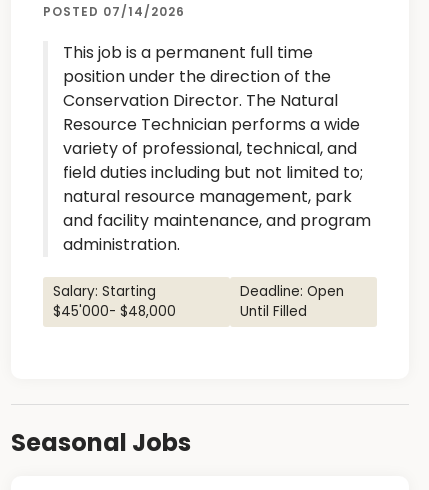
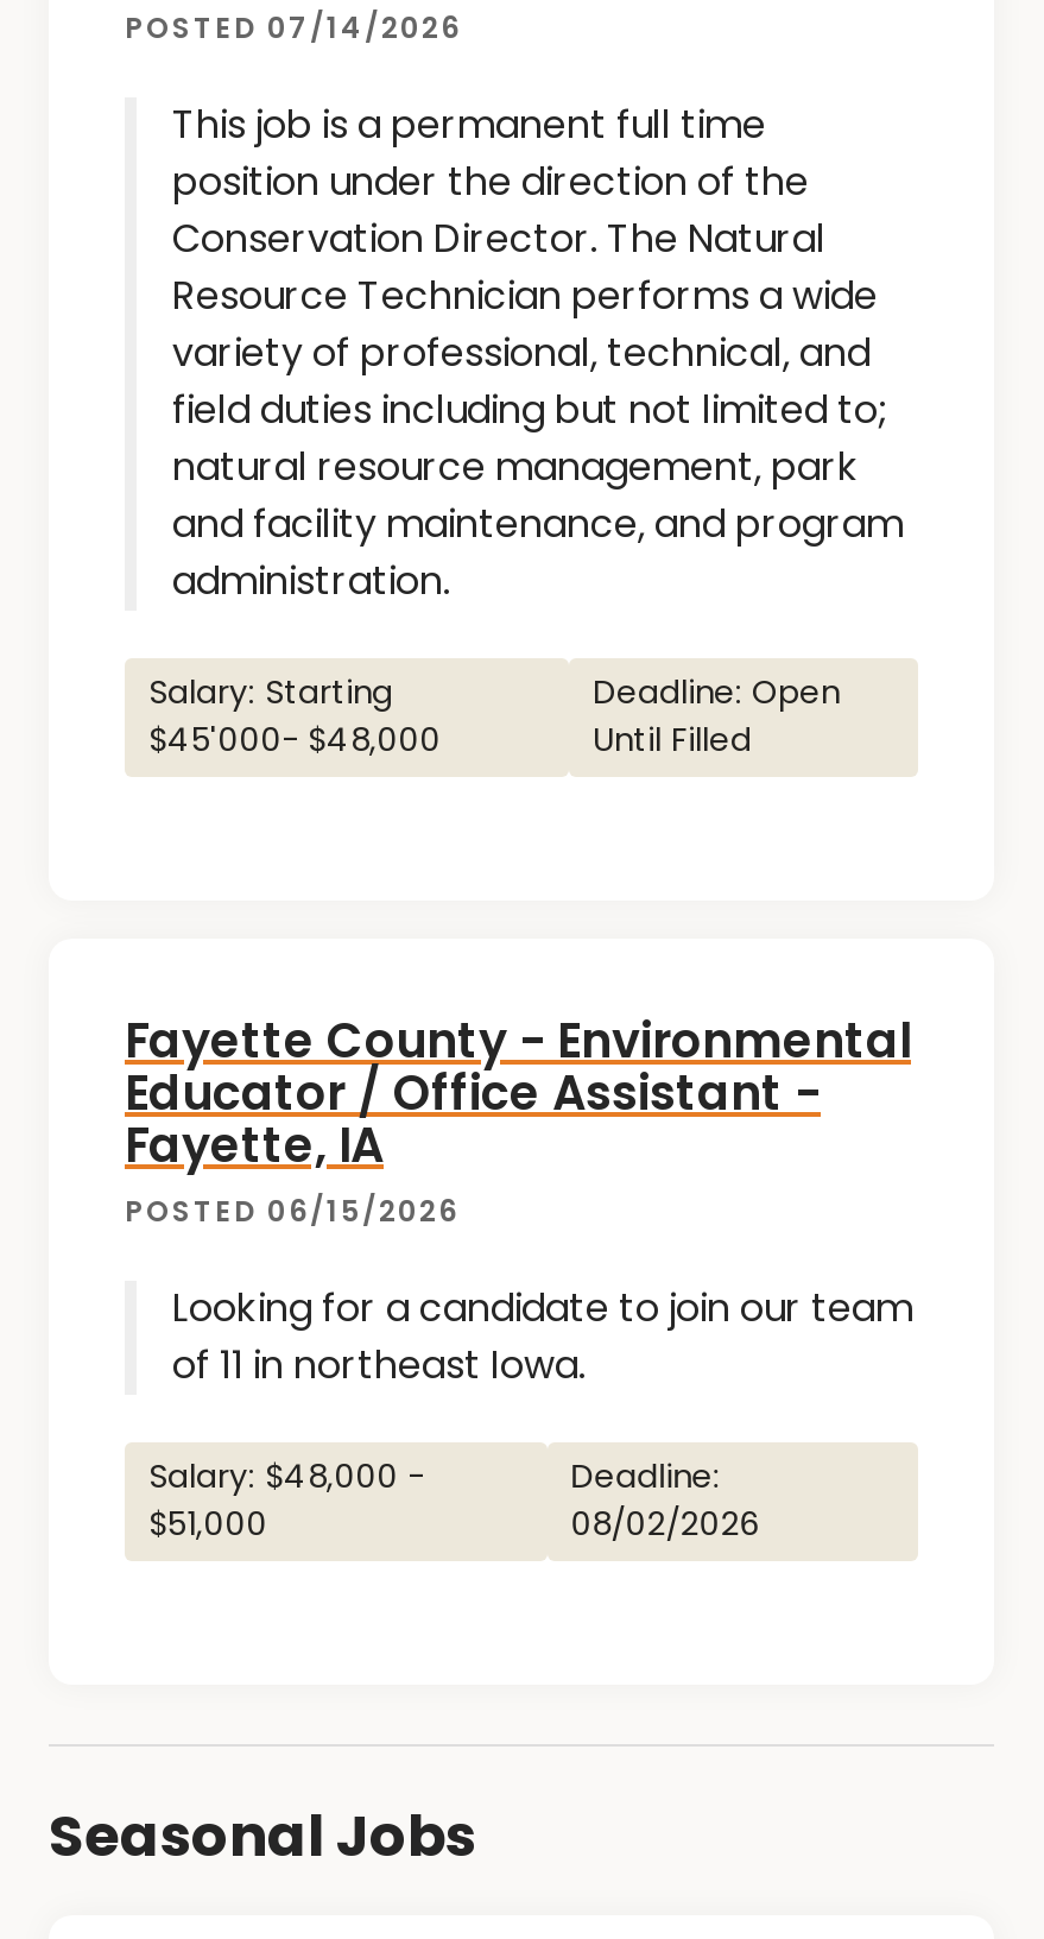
none -> [125,1008,913,1547] Fayette County - Environmental | Educator / Office Assistant - | Fayette, IA | POSTED 06/15/2026 | Looking for a candidate to join our team | of 11 in northeast Iowa. | Salary: $48,000 - | $51,000
none -> [571,1454,761,1547] Deadline: | 08/02/2026

